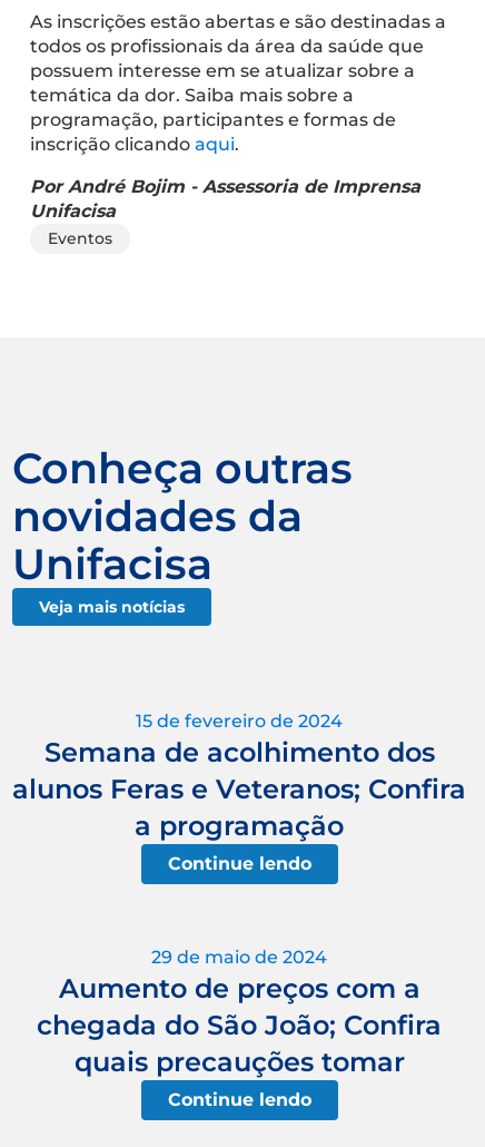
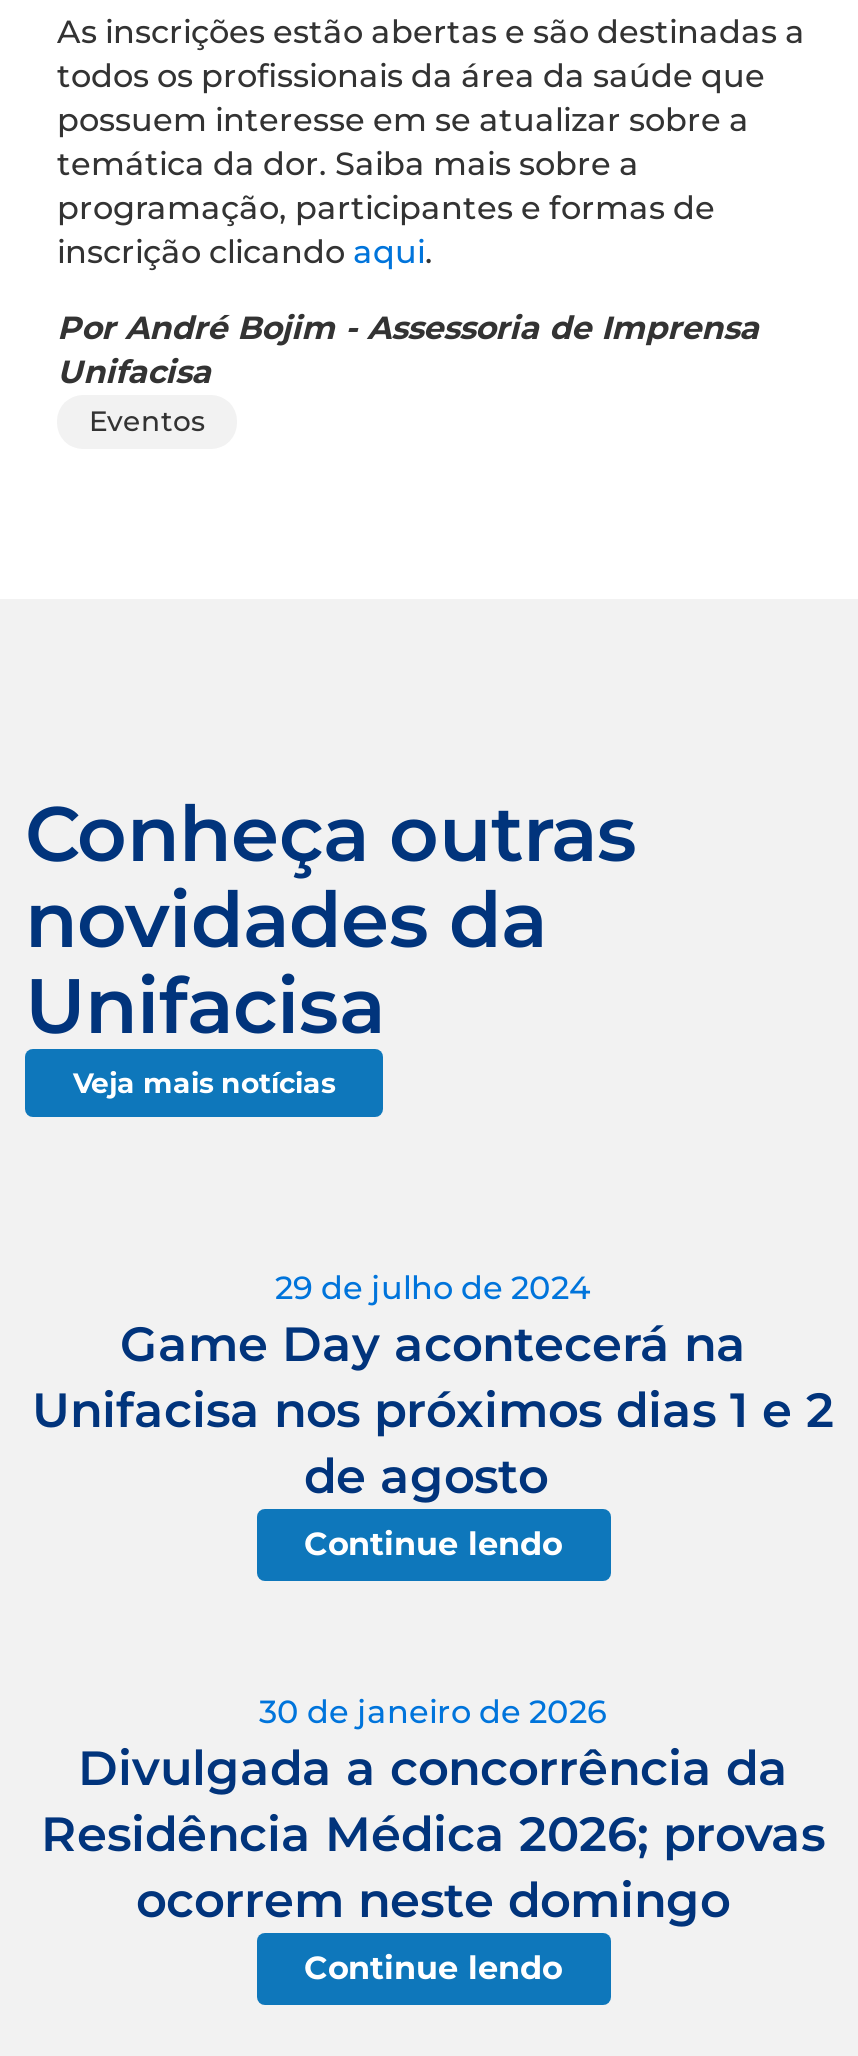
[12,710,466,842] 15 de fevereiro de 2024 | Semana de acolhimento dos | alunos Feras e Veteranos; Confira | a programação -> [32,1268,834,1504] 29 de julho de 2024 | Game Day acontecerá na | Unifacisa nos próximos dias 1 e 2 | de agosto
[37,946,442,1078] 29 de maio de 2024 | Aumento de preços com a | chegada do São João; Confira | quais precauções tomar -> [41,1692,825,1928] 30 de janeiro de 2026 | Divulgada a concorrência da | Residência Médica 2026; provas | ocorrem neste domingo

